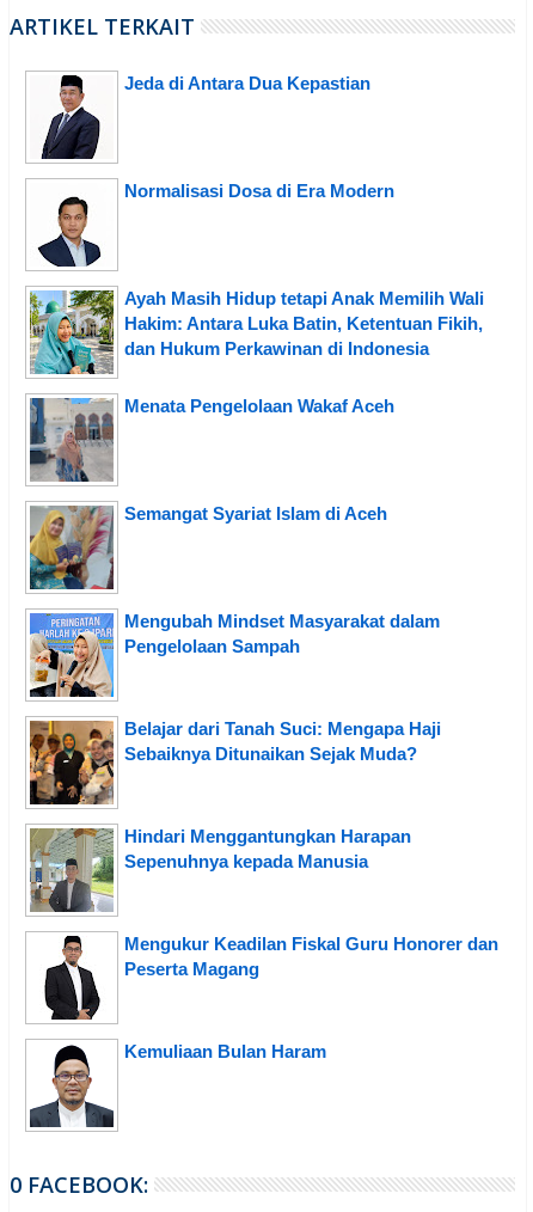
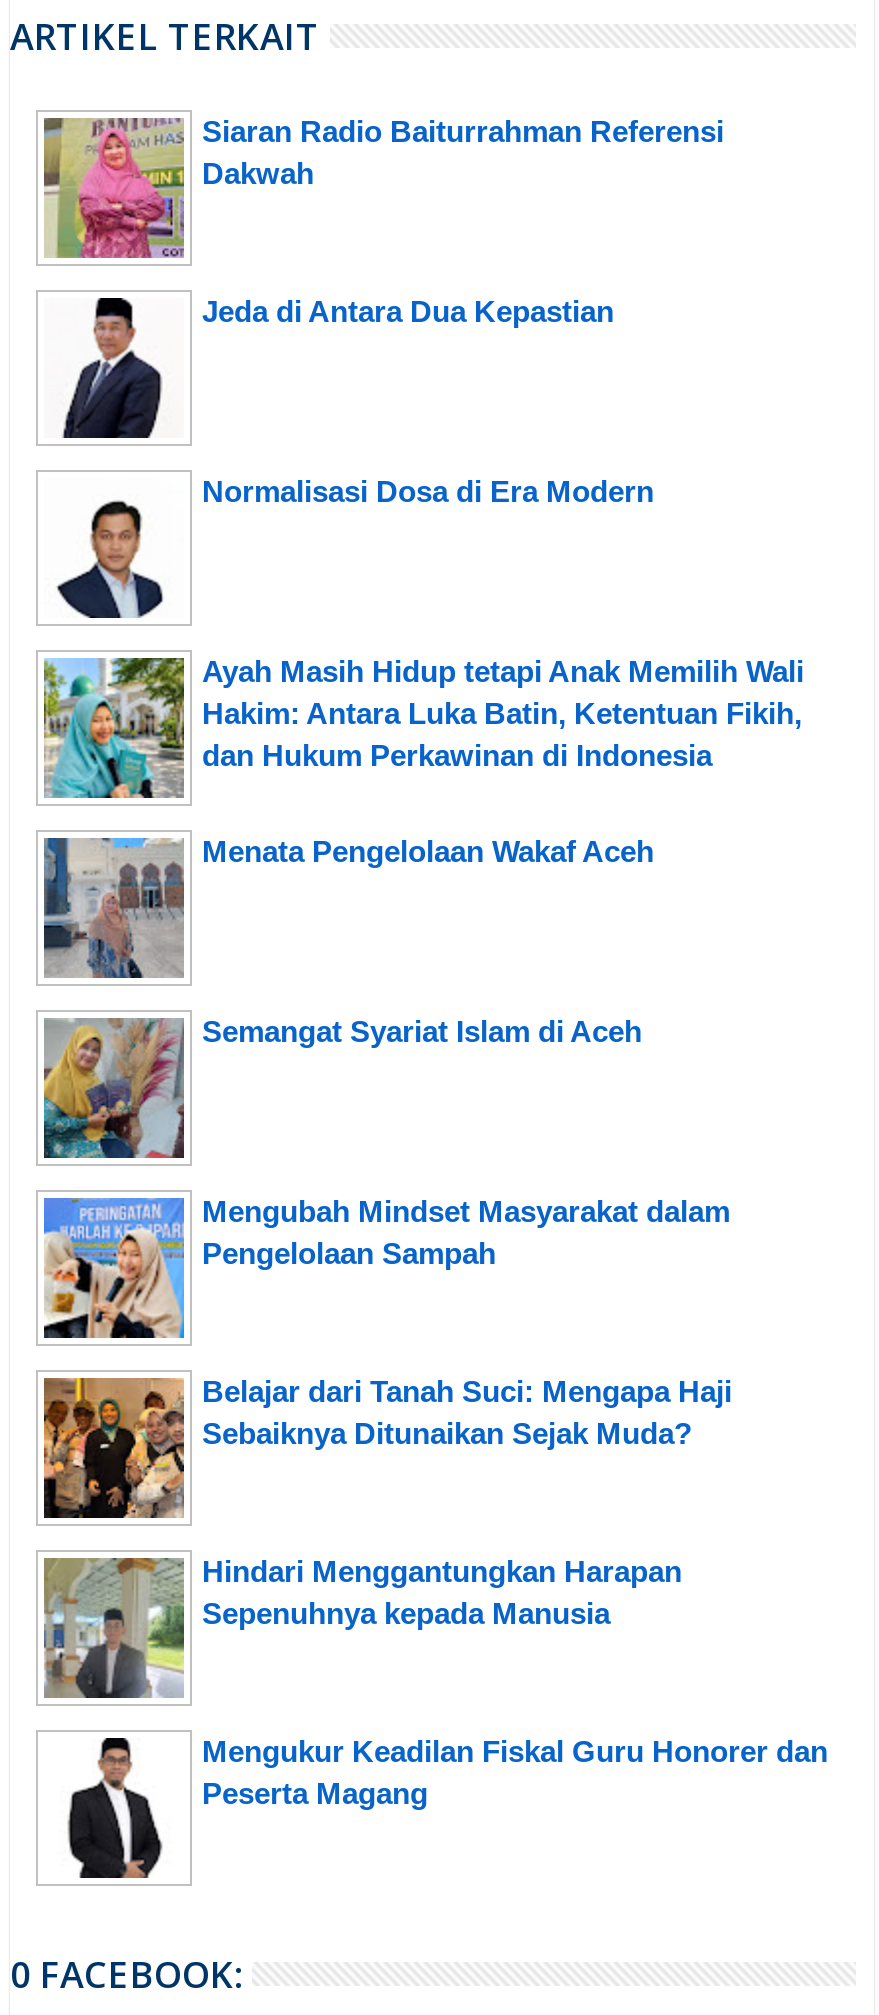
none -> [42,114,724,260] [image] | Siaran Radio Baiturrahman Referensi | Dakwah
moved [38,73,498,979] -> [58,294,828,1810]: [image] | Jeda di Antara Dua Kepastian | Normalisasi Dosa di Era Modern | ... | Mengukur Keadilan Fiskal Guru Honorer dan | Peserta Magang
[29,1041,326,1128] [image] | Kemuliaan Bulan Haram -> none

